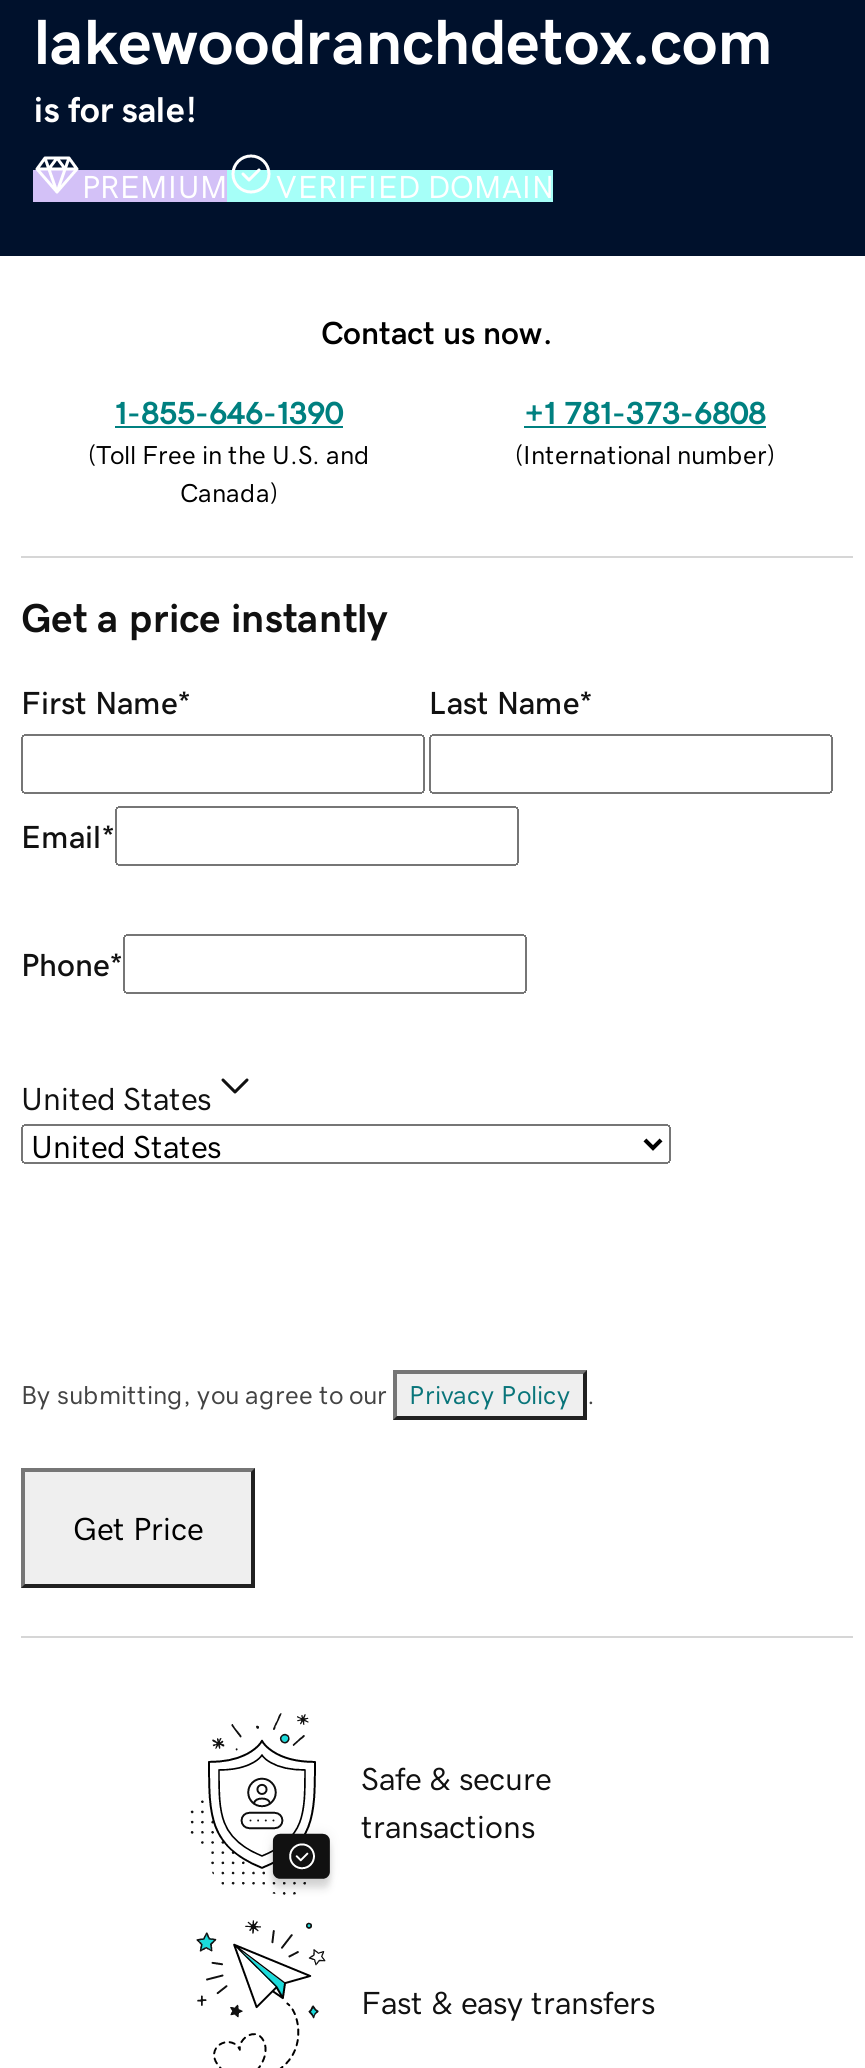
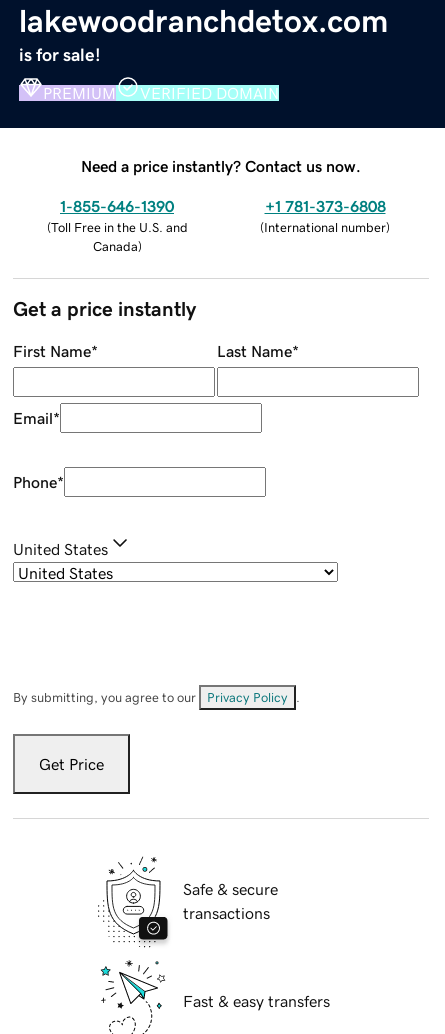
[321,315,553,347] Contact us now. -> [81,158,361,174] Need a price instantly? Contact us now.

